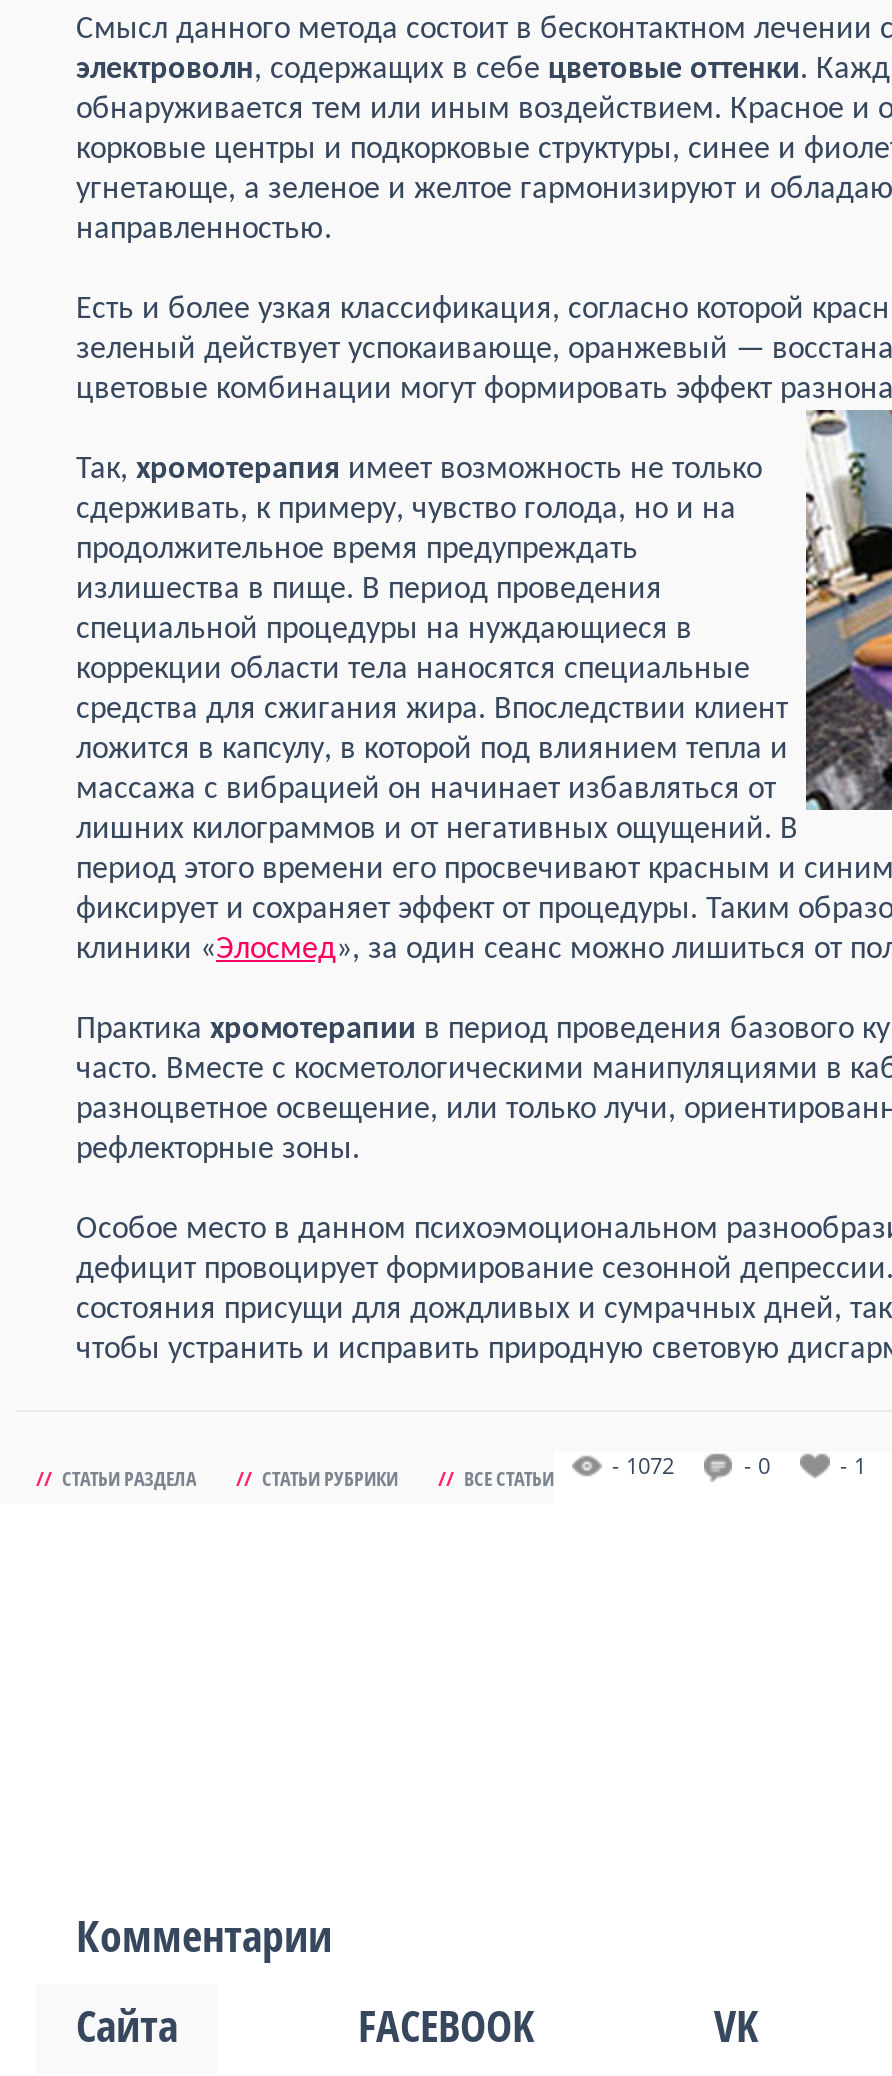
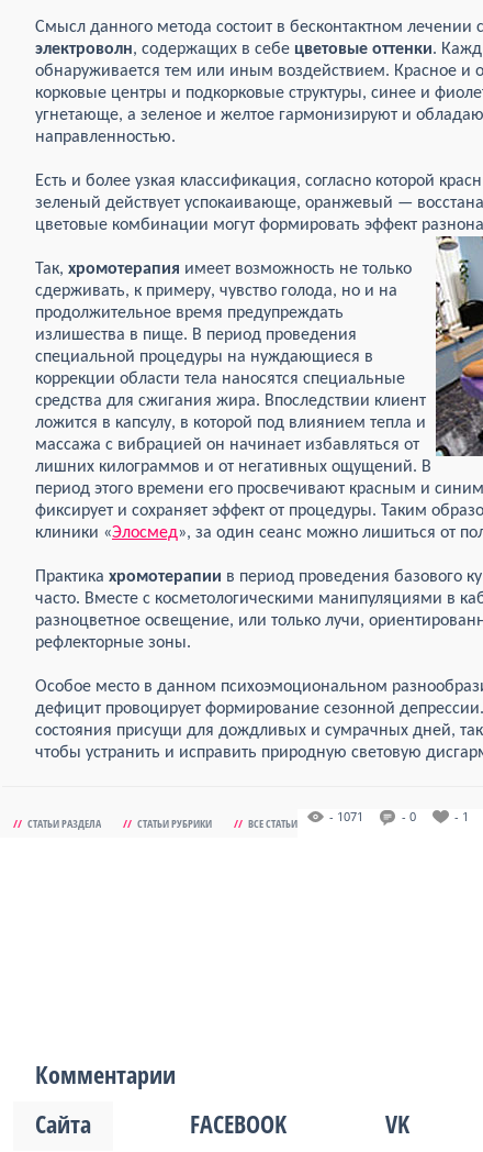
[612,1450,674,1480] - 1072 -> [329,808,363,824] - 1071

